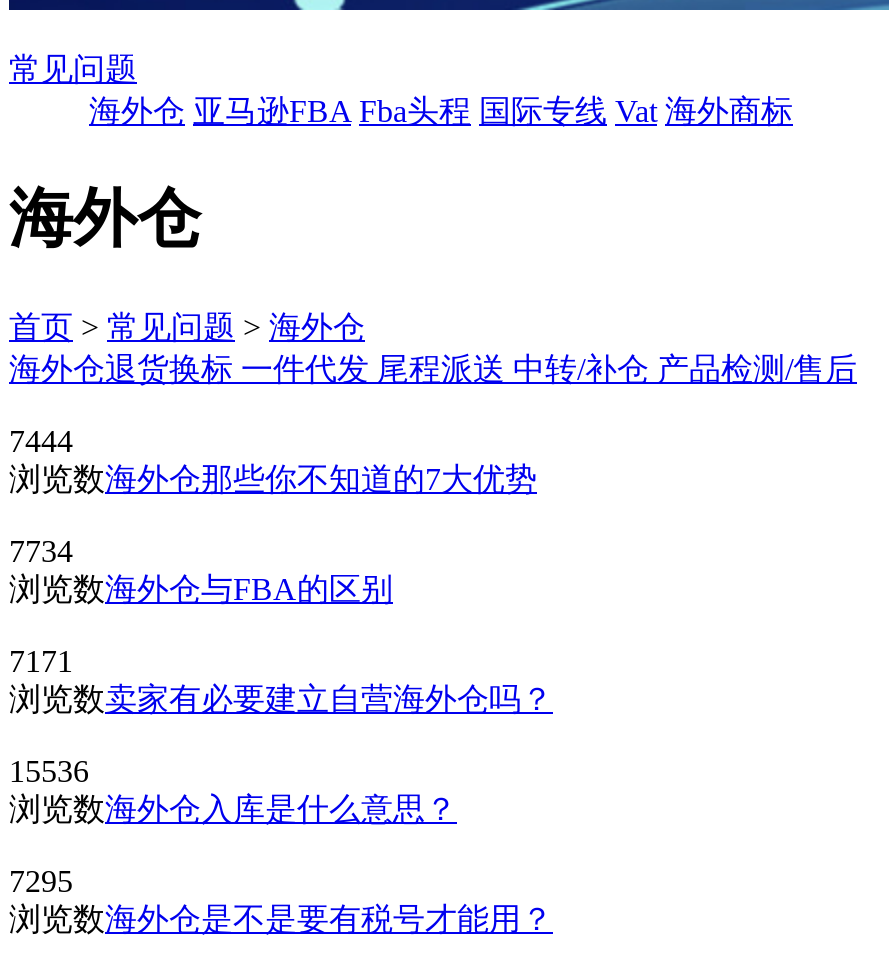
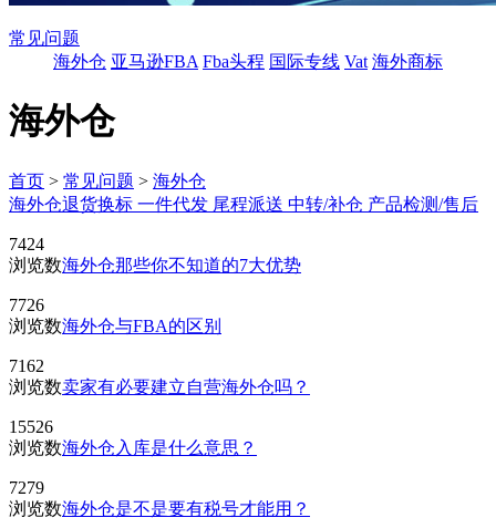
[9,424,73,458] 7444 -> [9,235,44,253] 7424
[9,534,73,568] 7734 -> [9,295,44,314] 7726
[9,644,73,678] 7171 -> [9,356,44,375] 7162
[9,754,89,788] 15536 -> [9,417,53,436] 15526
[9,864,73,898] 7295 -> [9,478,44,497] 7279

